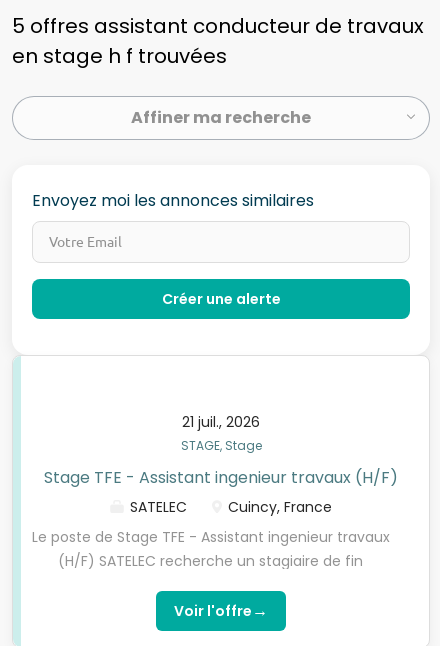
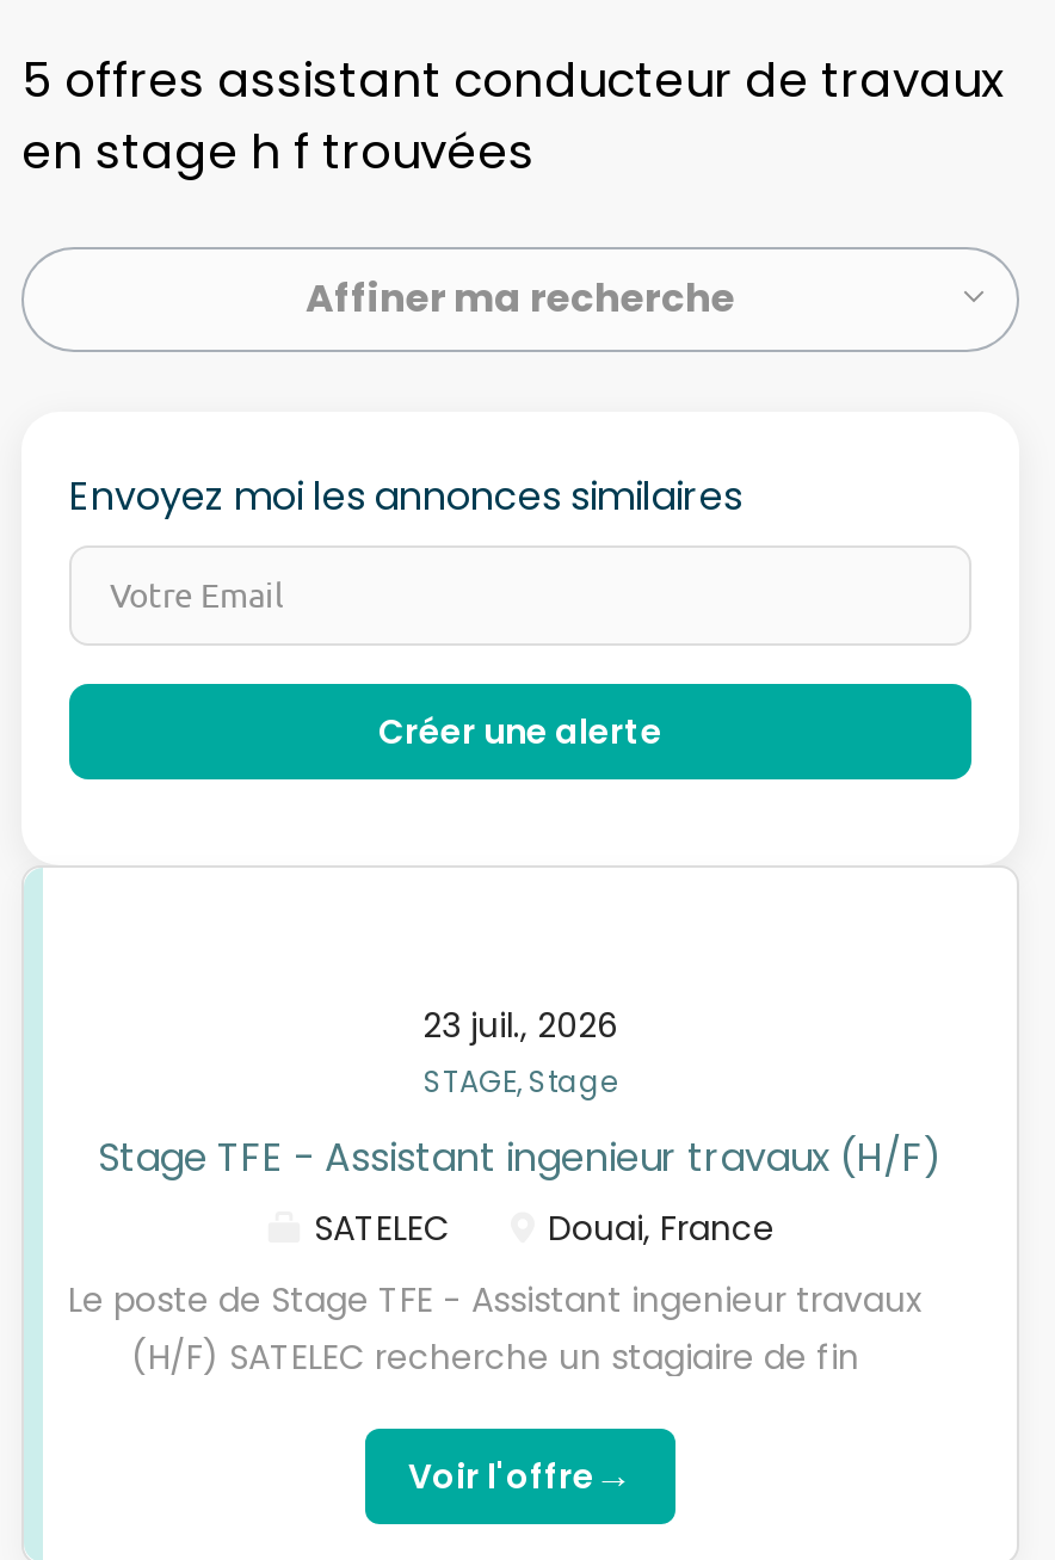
[182,412,260,432] 21 juil., 2026 -> [422,1001,618,1049] 23 juil., 2026
[224,497,332,517] Cuincy, France -> [538,1204,775,1252] Douai, France

